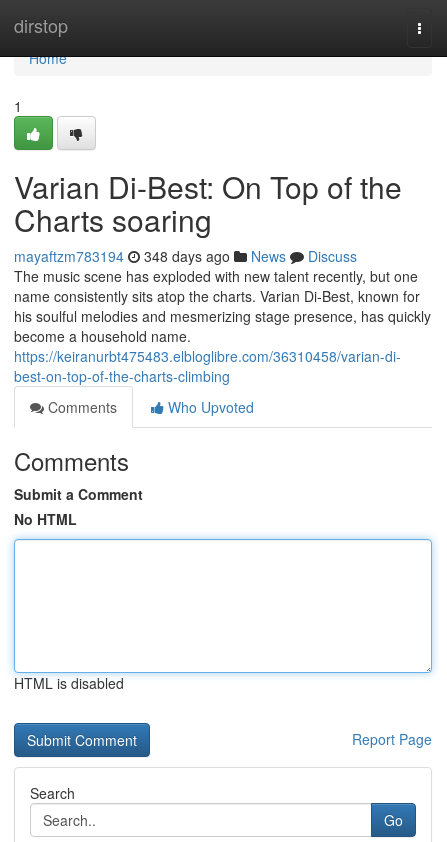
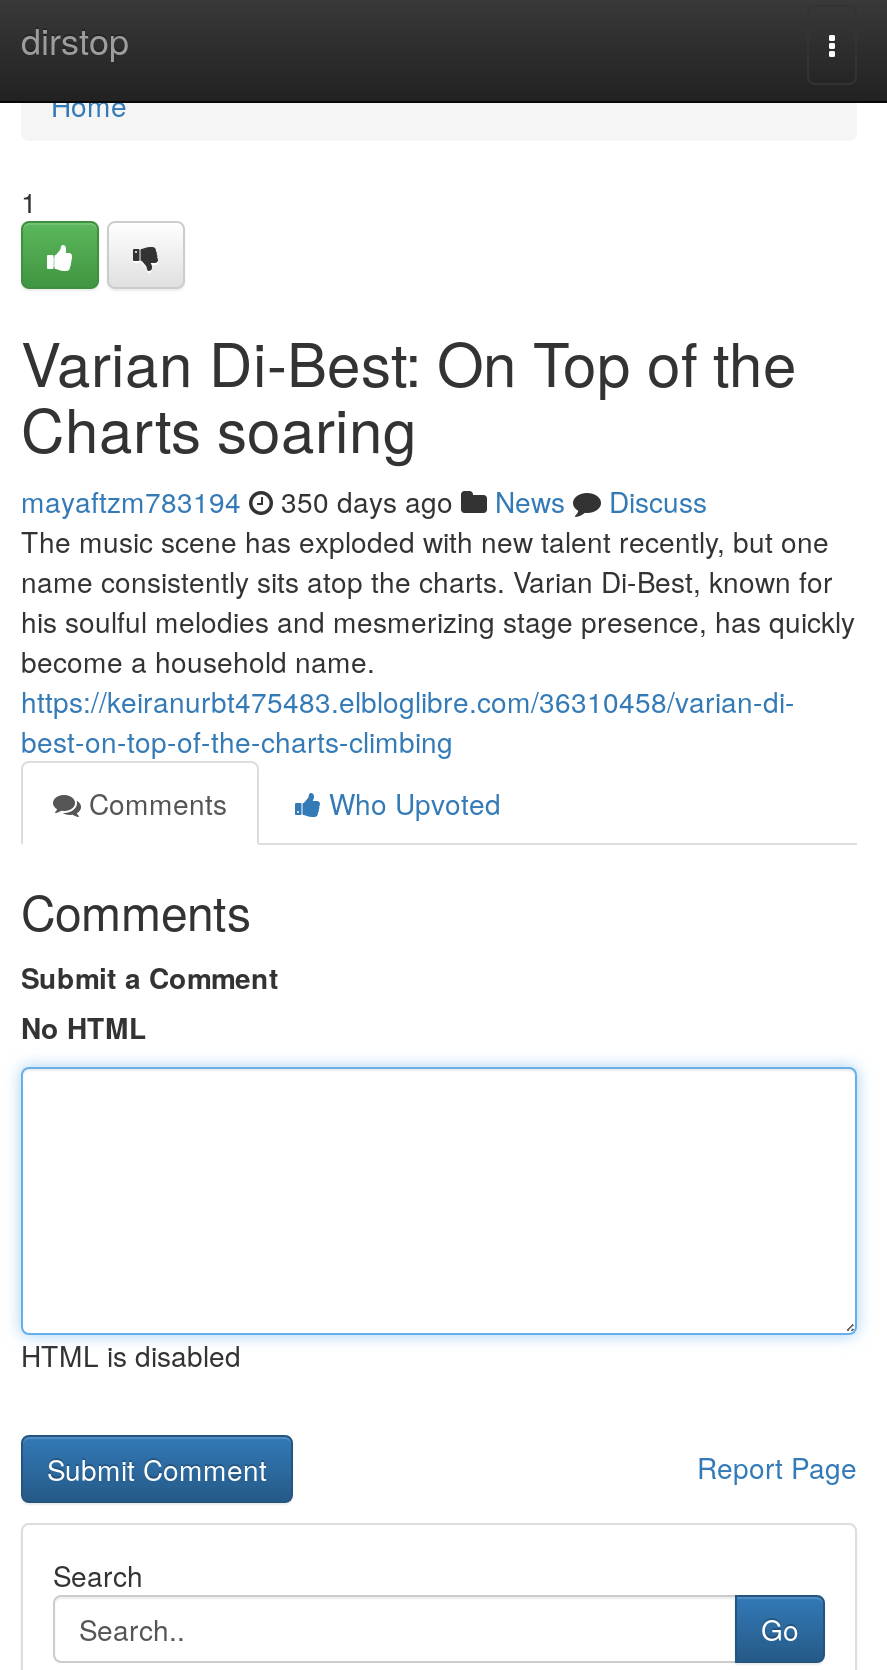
[14,246,357,266] mayaftzm783194 348 days ago News Discuss -> [21,481,707,521] mayaftzm783194 350 days ago News Discuss

